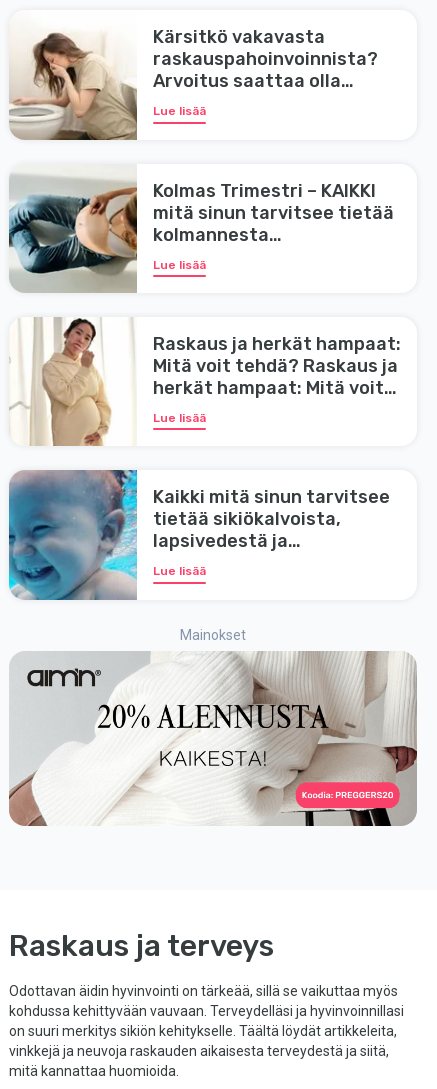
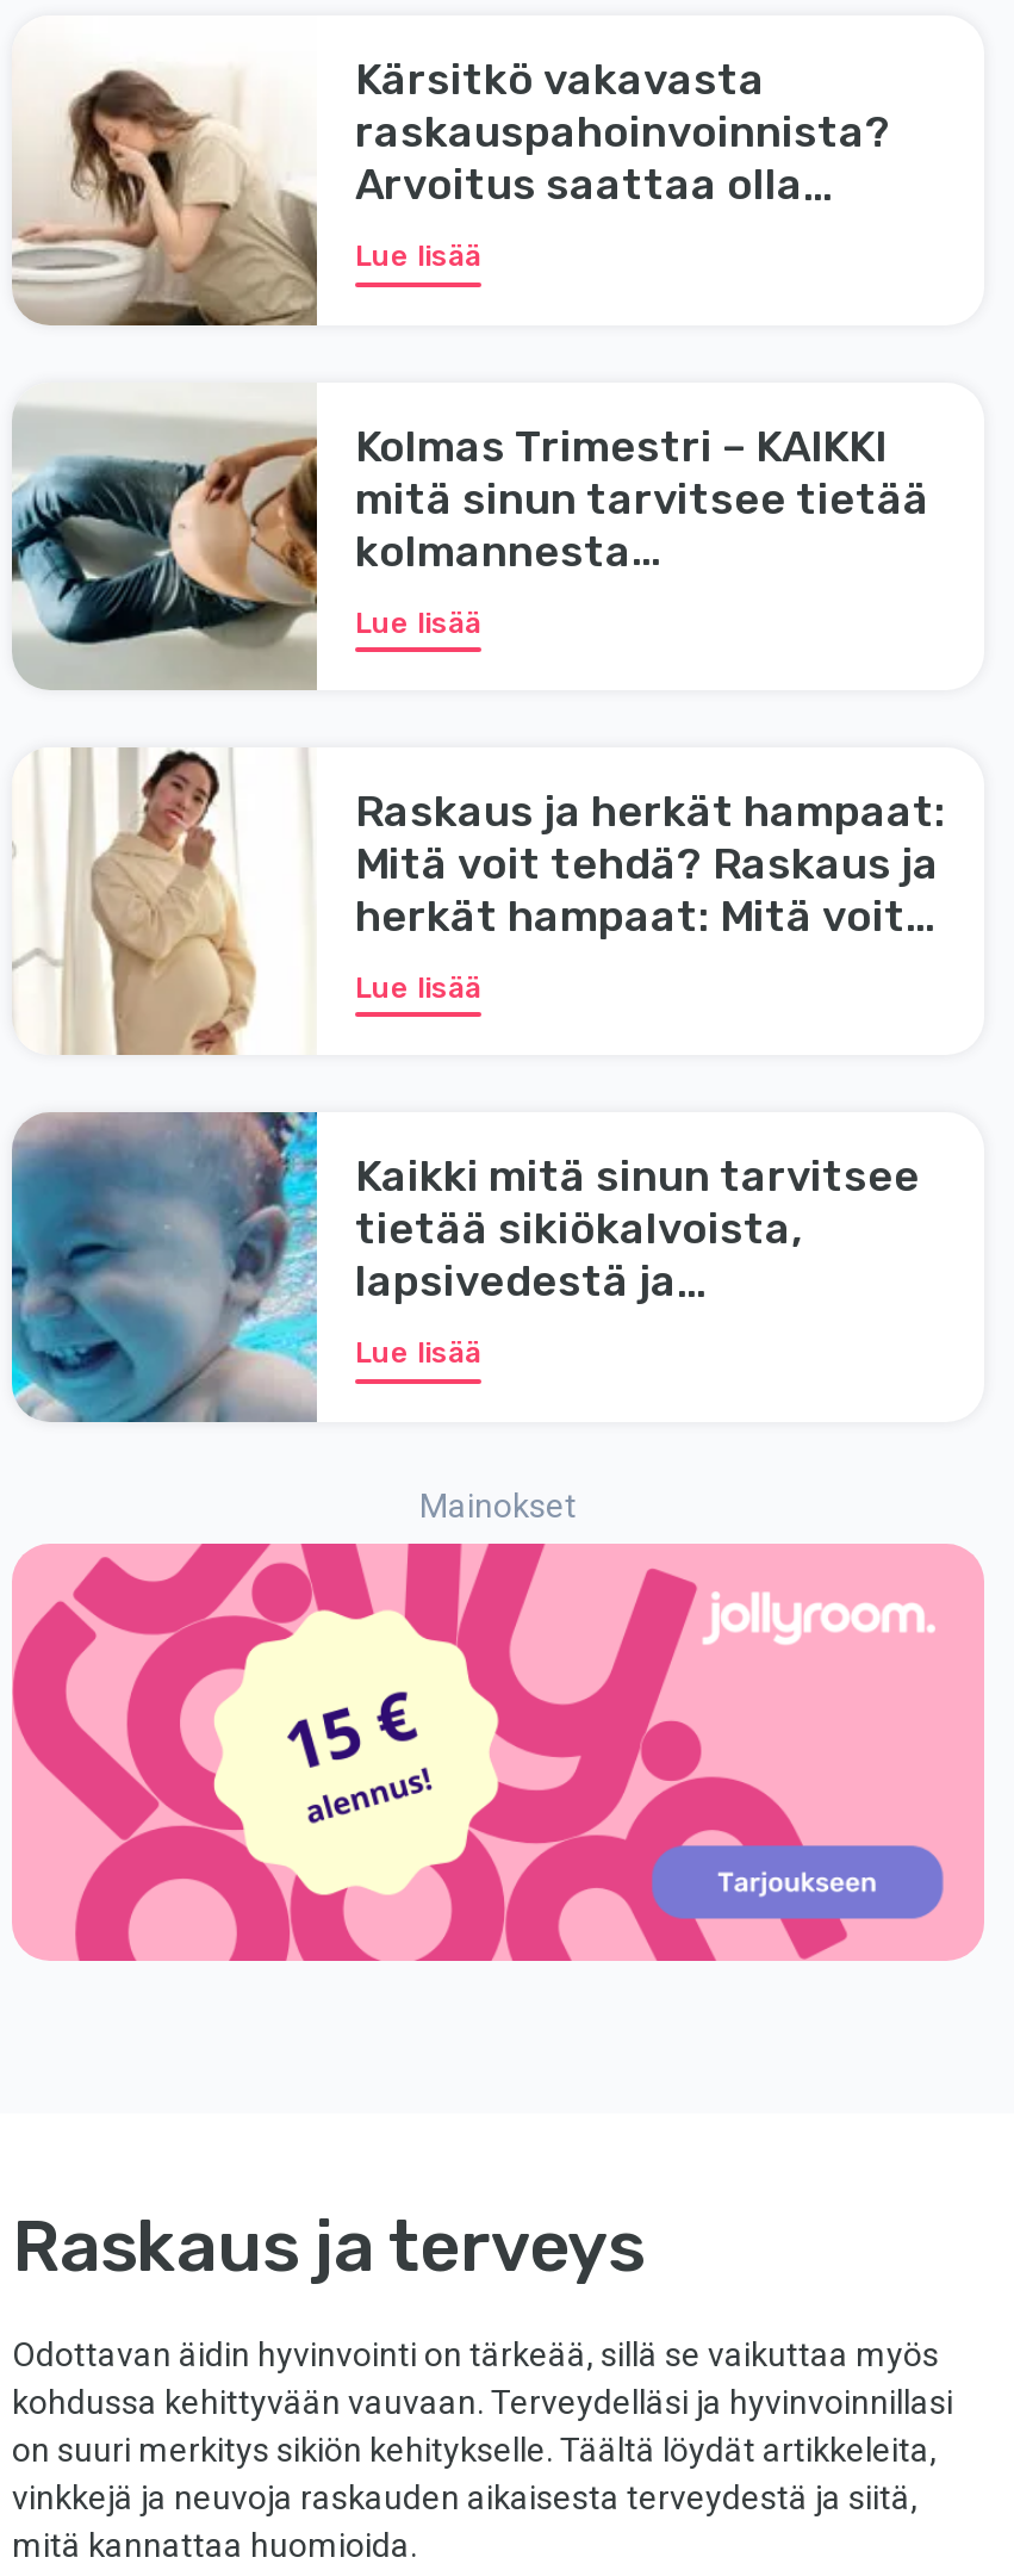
[8,650,418,827] [image] -> [12,1541,984,1963] [image]

